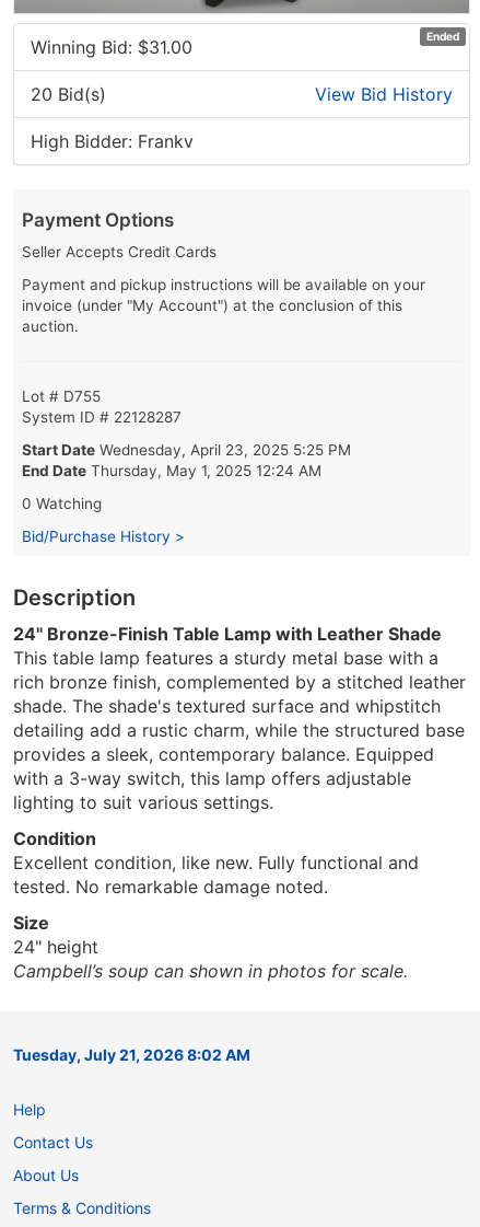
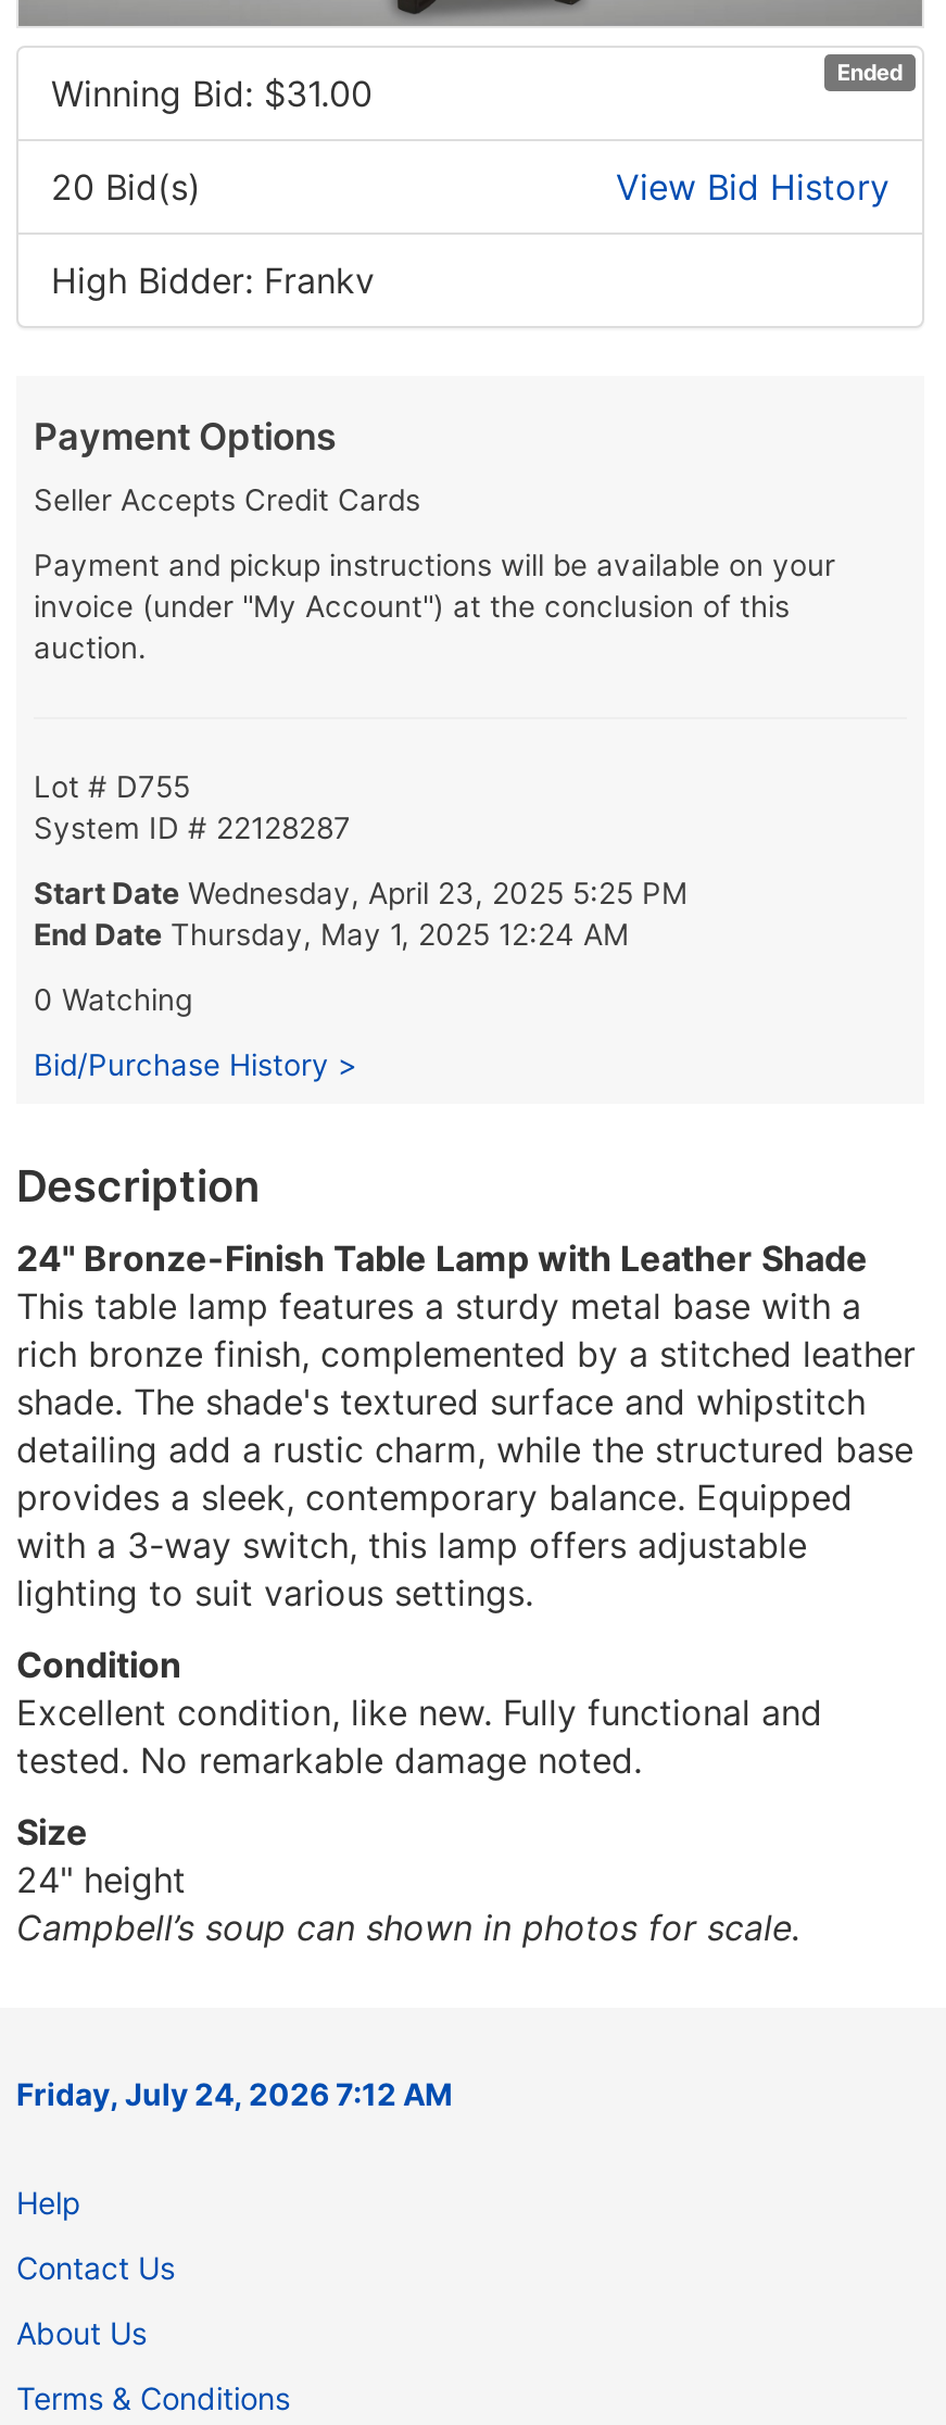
[13,1045,250,1064] Tuesday, July 21, 2026 8:02 AM -> [16,2075,453,2112] Friday, July 24, 2026 7:12 AM

